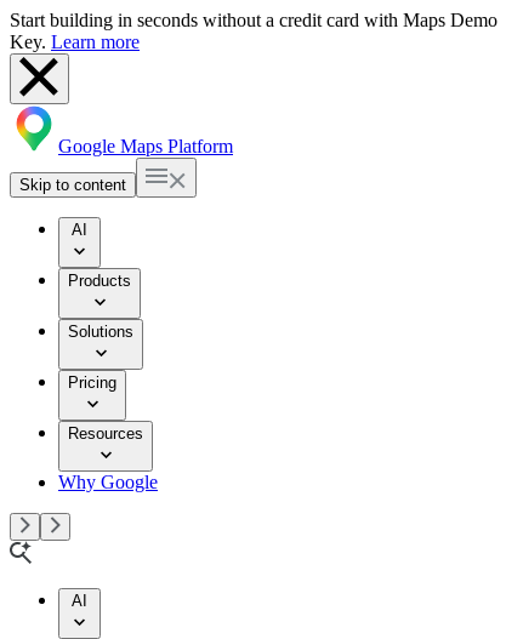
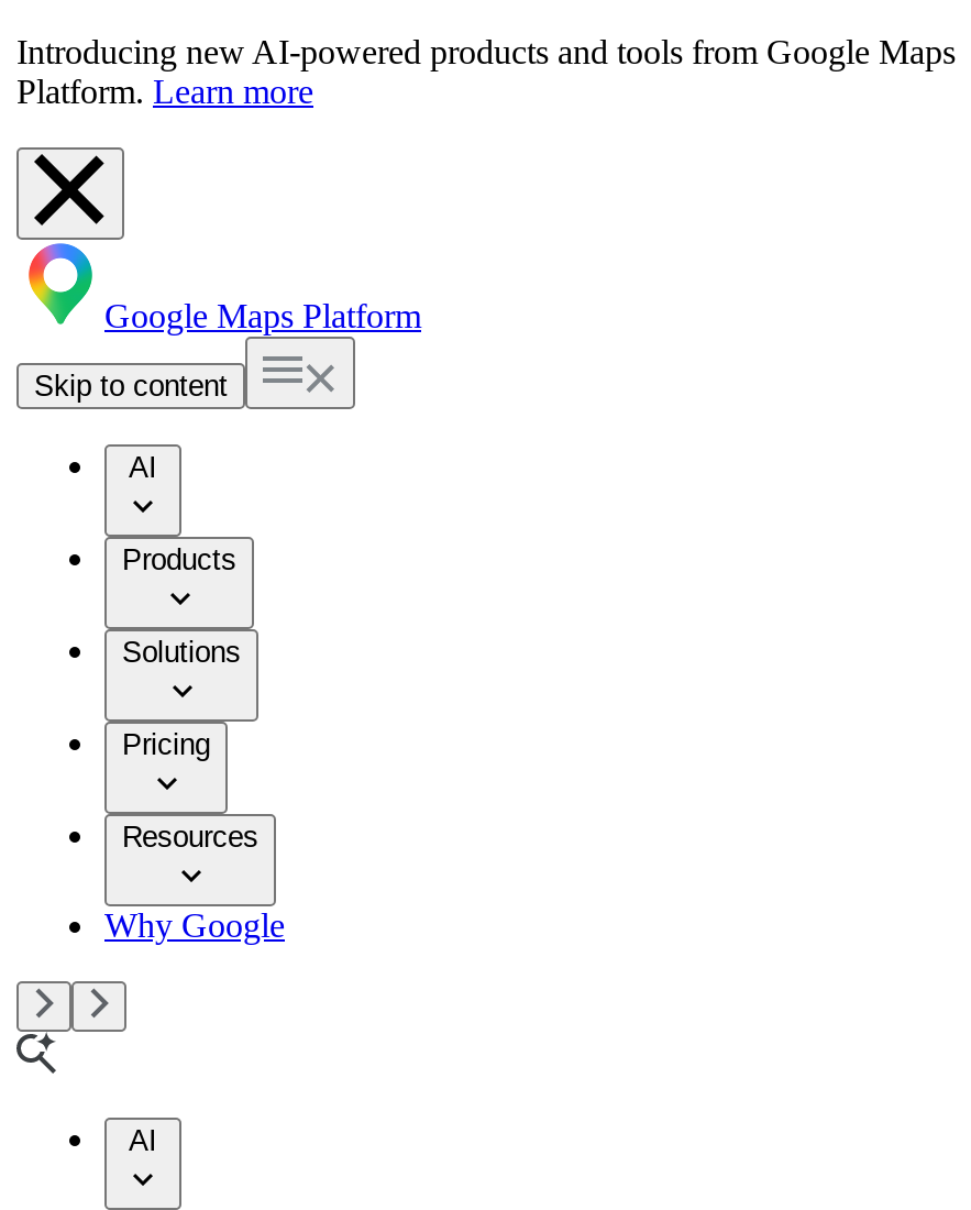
[10,10,498,52] Start building in seconds without a credit card with Maps Demo | Key. Learn more -> [16,33,956,110] Introducing new AI-powered products and tools from Google Maps | Platform. Learn more

